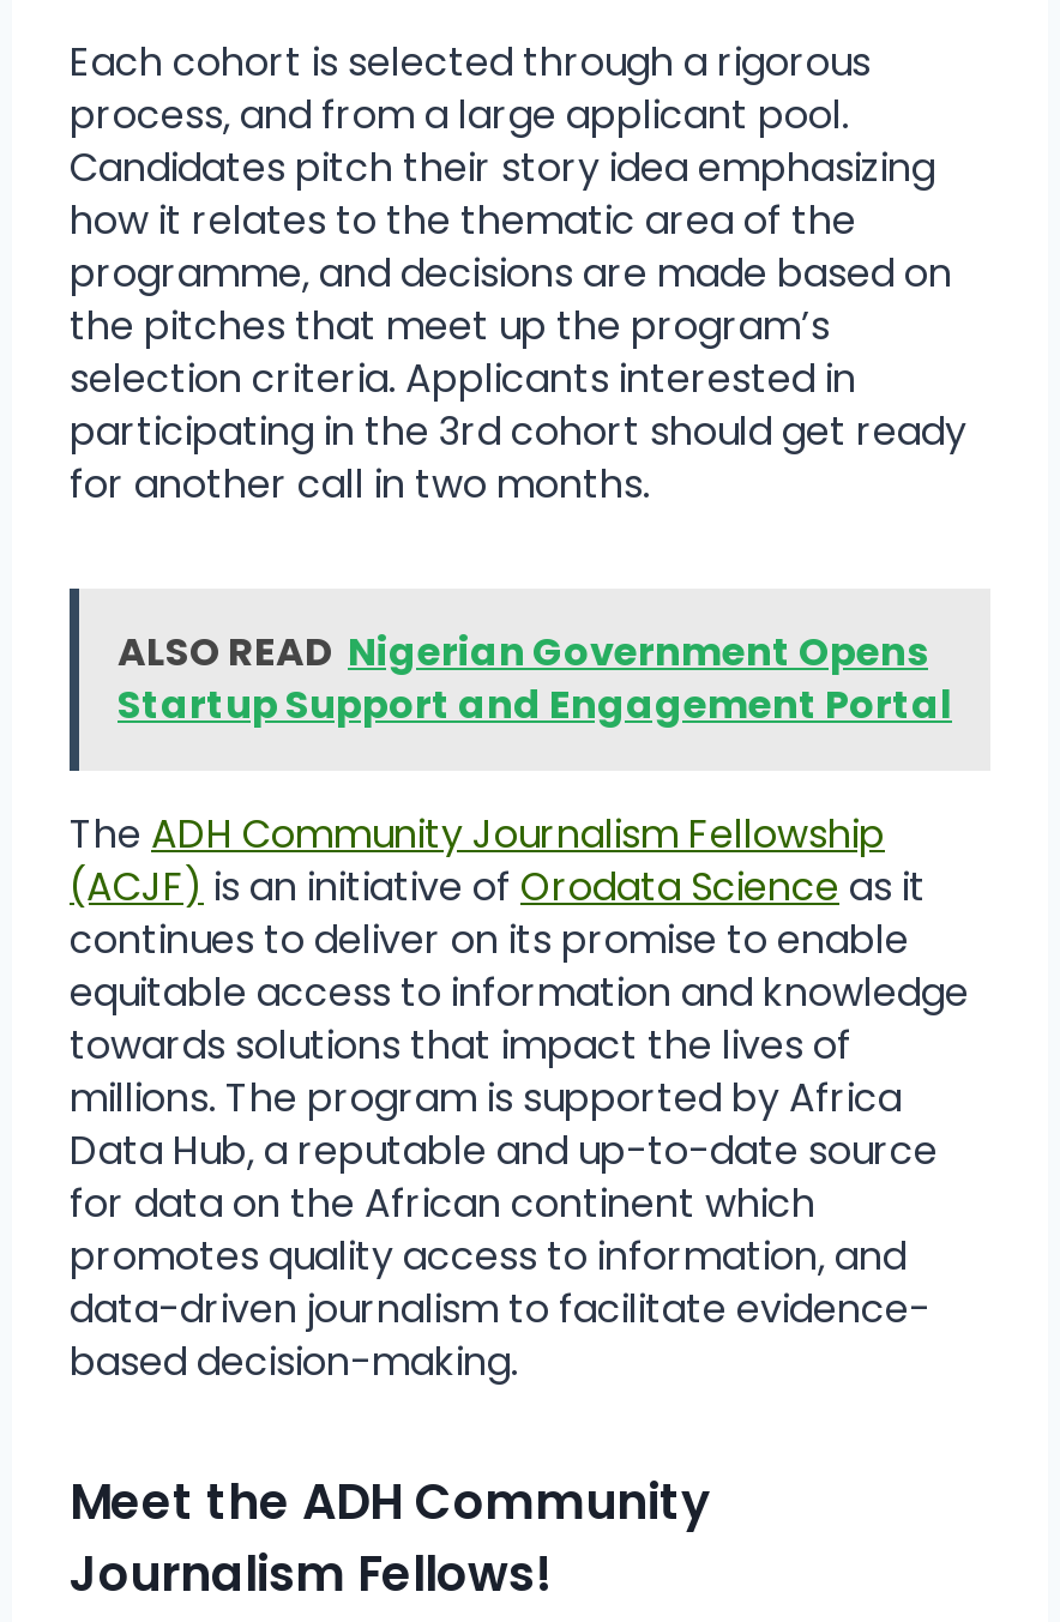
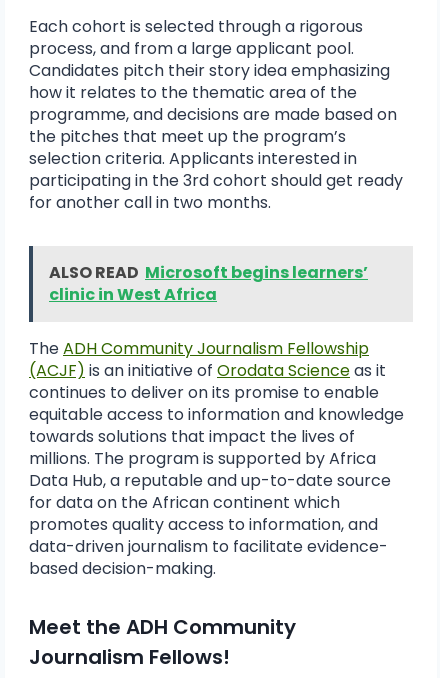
[118,624,952,732] ALSO READ Nigerian Government Opens | Startup Support and Engagement Portal -> [49,261,368,306] ALSO READ Microsoft begins learners’ | clinic in West Africa

